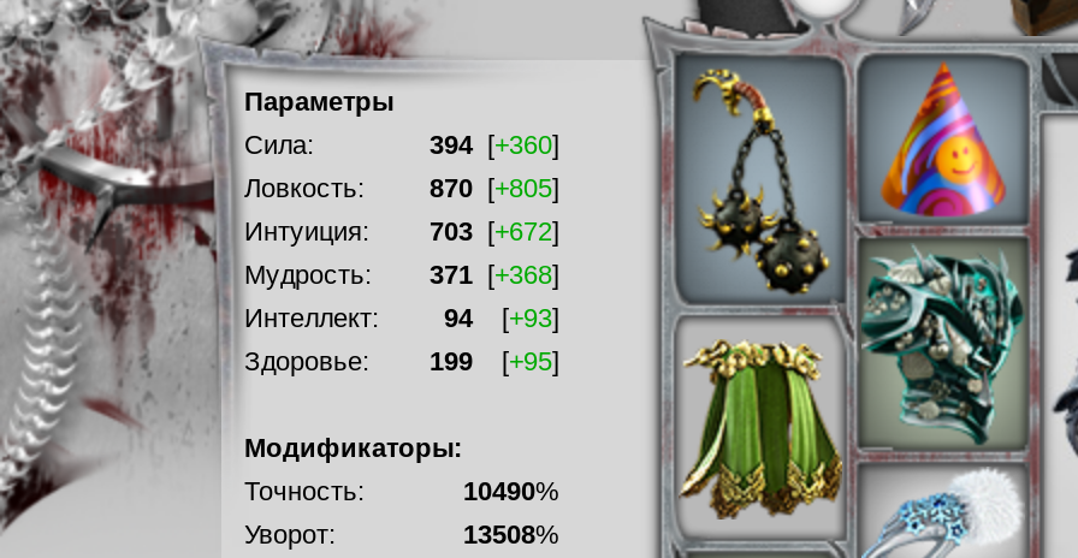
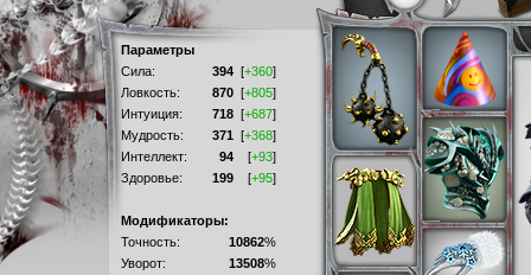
[430,216,559,245] 703 [+672] -> [212,107,276,121] 718 [+687]
[463,476,559,505] 10490% -> [228,235,276,249] 10862%

